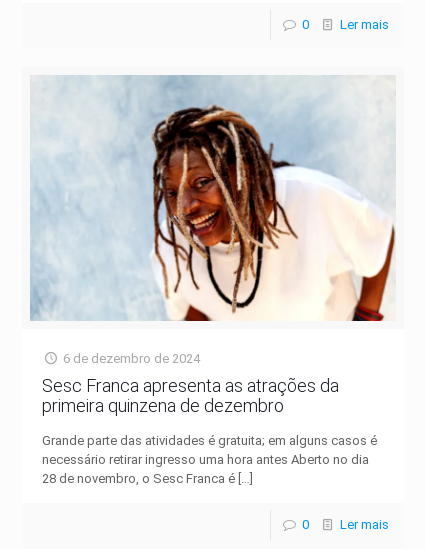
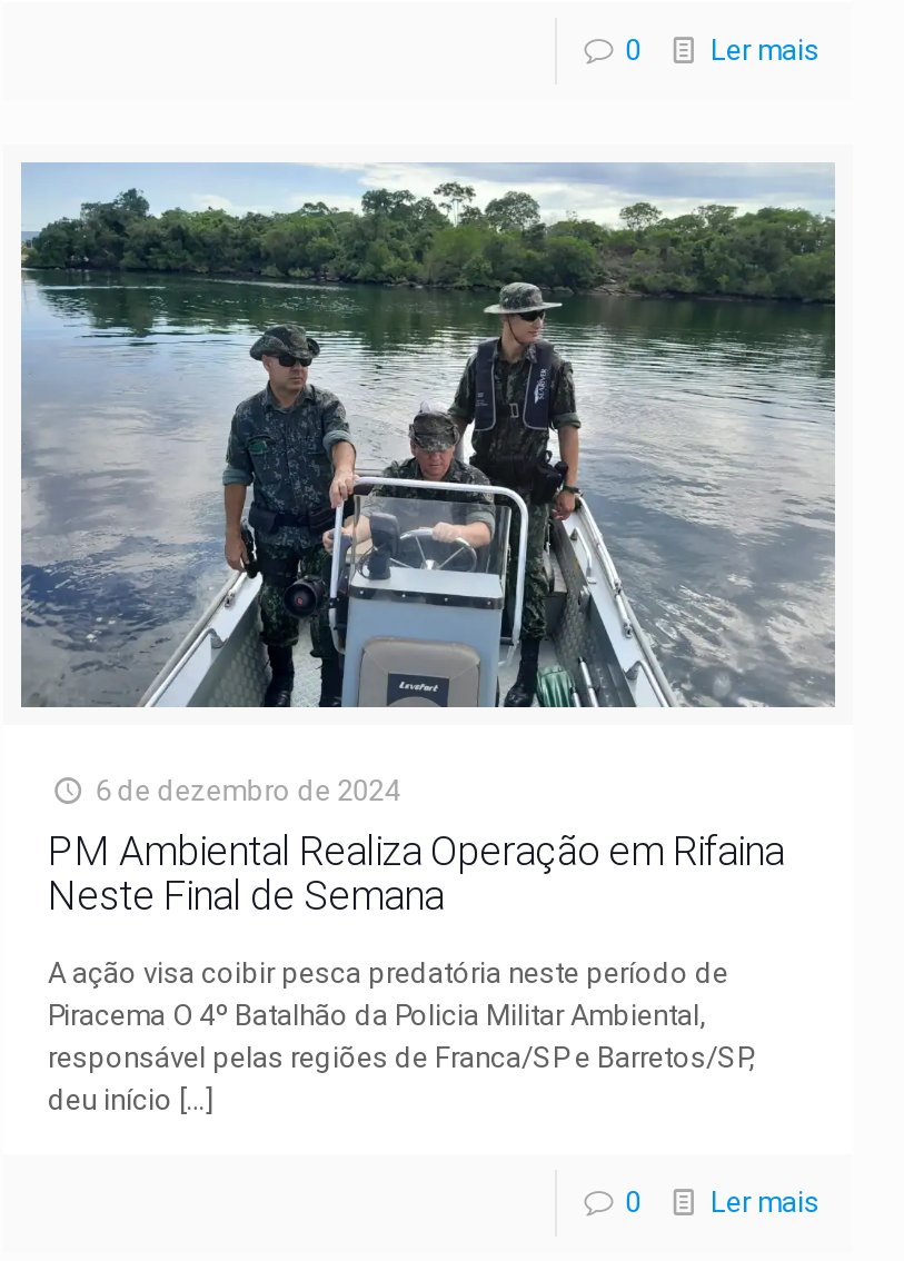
[31,75,396,322] [image] -> [19,163,837,711] [image]
[42,375,339,416] Sesc Franca apresenta as atrações da | primeira quinzena de dezembro -> [48,827,784,918] PM Ambiental Realiza Operação em Rifaina | Neste Final de Semana
[42,433,377,486] Grande parte das atividades é gratuita; em alguns casos é | necessário retirar ingresso uma hora antes Aberto no dia | 28 de novembro, o Sesc Franca é […] -> [48,956,755,1116] A ação visa coibir pesca predatória neste período de | Piracema O 4º Batalhão da Policia Militar Ambiental, | responsável pelas regiões de Franca/SP e Barretos/SP, | deu início […]

